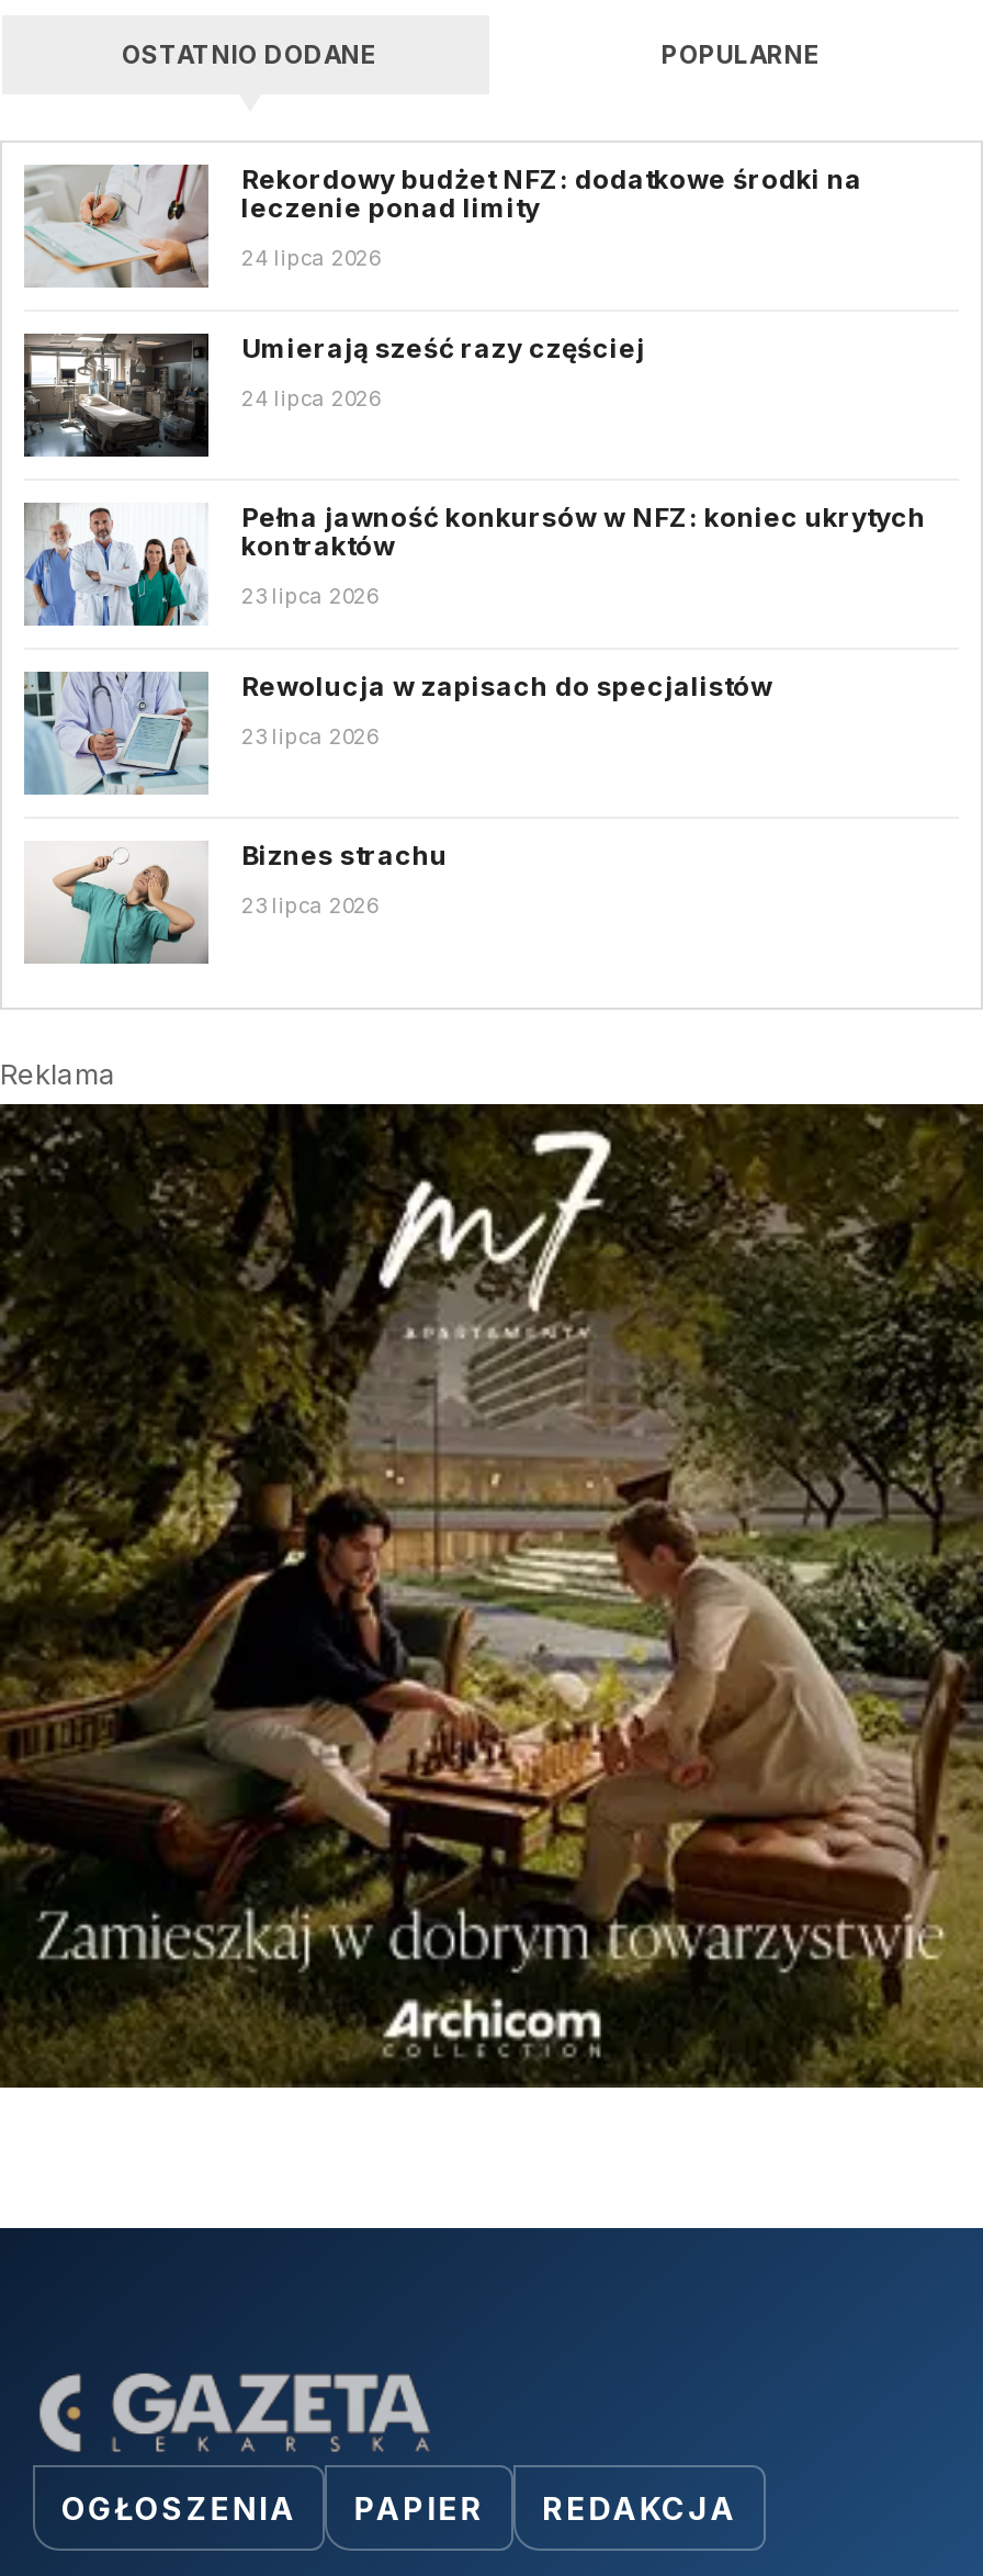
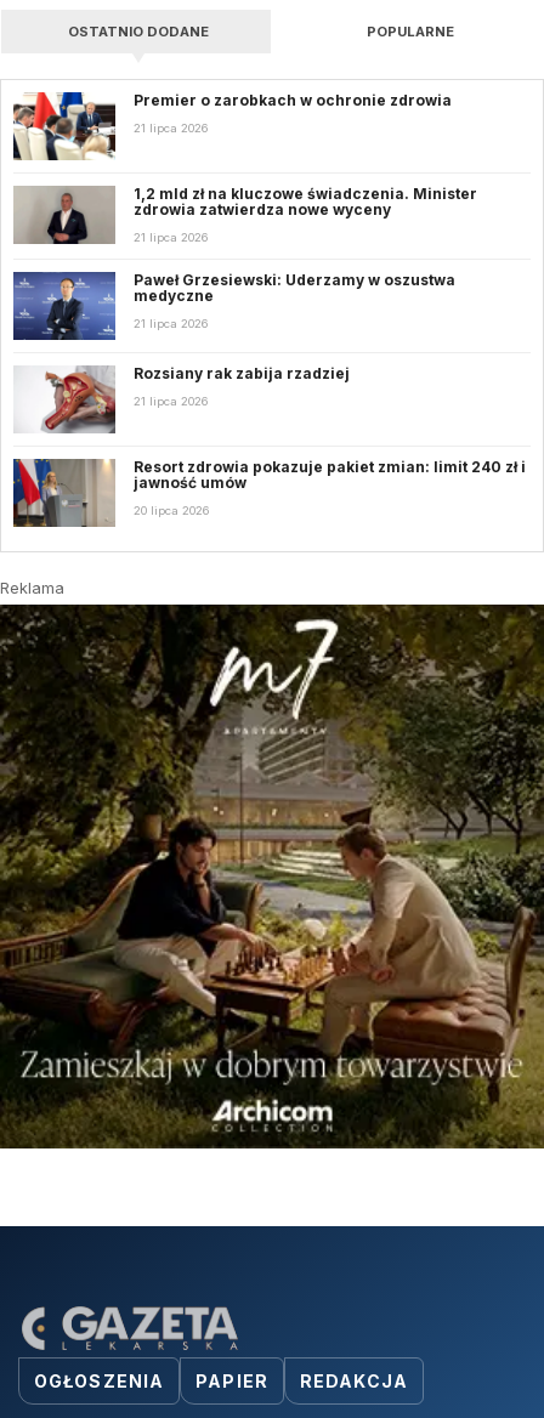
[24,162,862,290] [image] | Rekordowy budżet NFZ: dodatkowe środki na | leczenie ponad limity -> [12,91,455,161] [image] | Premier o zarobkach w ochronie zdrowia
[241,247,382,271] 24 lipca 2026 -> [134,122,209,135] 21 lipca 2026
[24,332,645,459] [image] | Umierają sześć razy częściej -> [15,185,477,246] [image] | 1,2 mld zł na kluczowe świadczenia. Minister | zdrowia zatwierdza nowe wyceny
[241,387,382,411] 24 lipca 2026 -> [134,231,209,244] 21 lipca 2026
[24,501,926,628] [image] | Pełna jawność konkursów w NFZ: koniec ukrytych | kontraktów -> [13,271,455,341] [image] | Paweł Grzesiewski: Uderzamy w oszustwa | medyczne
[241,584,380,608] 23 lipca 2026 -> [134,317,209,331] 21 lipca 2026
[22,670,772,795] [image] | Rewolucja w zapisach do specjalistów -> [15,365,350,433] [image] | Rozsiany rak zabija rzadziej
[241,725,380,749] 23 lipca 2026 -> [134,395,209,408] 21 lipca 2026
[24,839,448,964] [image] | Biznes strachu -> [12,458,526,527] [image] | Resort zdrowia pokazuje pakiet zmian: limit 240 zł i | jawność umów
[241,894,380,918] 23 lipca 2026 -> [134,504,210,518] 20 lipca 2026

